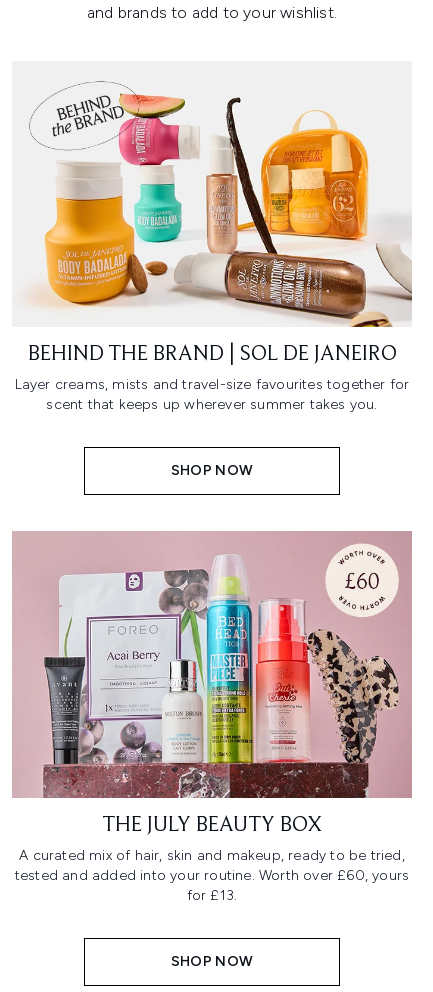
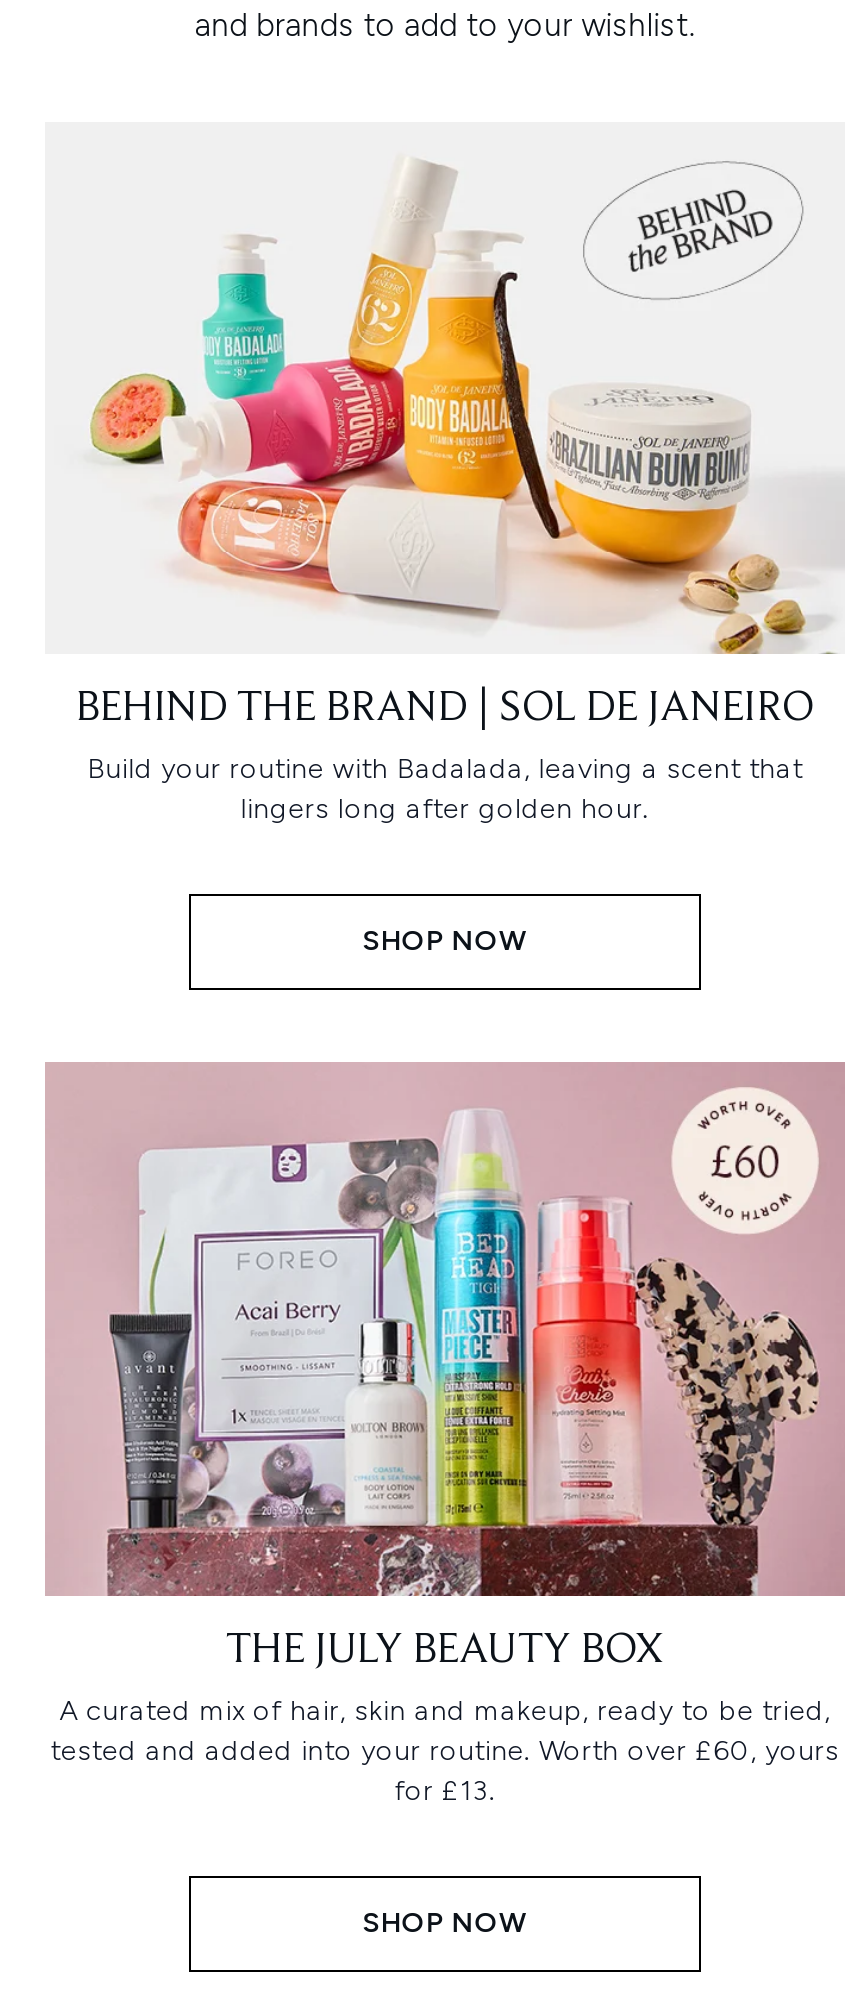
[29,81,413,328] [image] -> [89,160,845,656] [image]
[15,376,409,413] Layer creams, mists and travel-size favourites together for | scent that keeps up wherever summer takes you. -> [87,752,803,826] Build your routine with Badalada, leaving a scent that | lingers long after golden hour.

